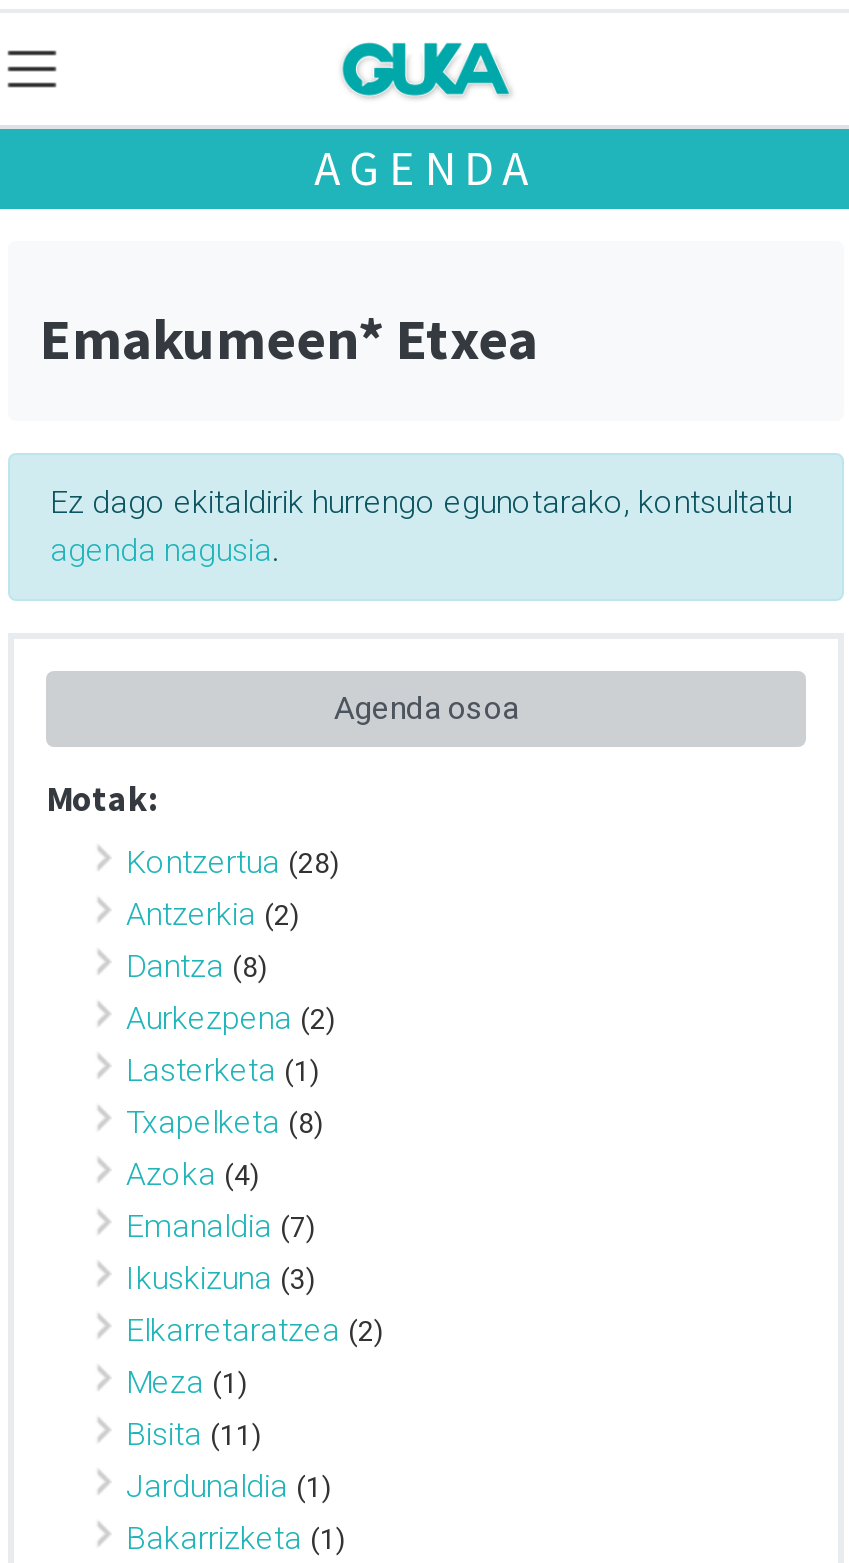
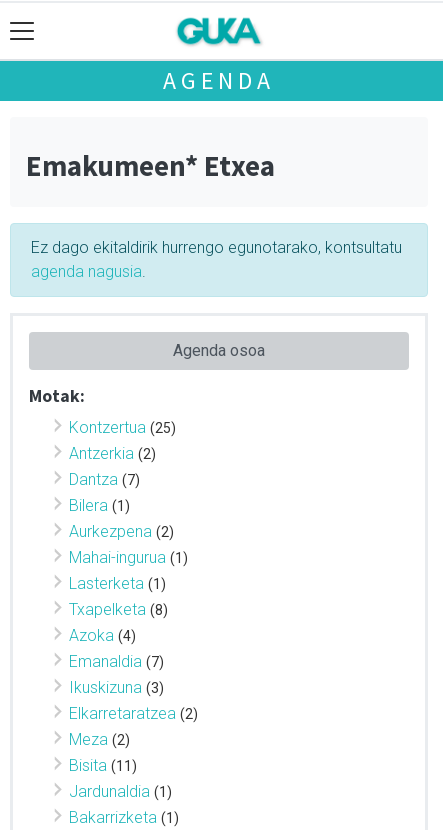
[126,842,340,880] Kontzertua (28) -> [69,418,176,437] Kontzertua (25)
[126,946,268,984] Dantza (8) -> [69,470,140,515] Dantza (7) | Bilera (1)
none -> [69,548,188,567] Mahai-ingurua (1)
[126,1362,248,1400] Meza (1) -> [69,730,130,749] Meza (2)

